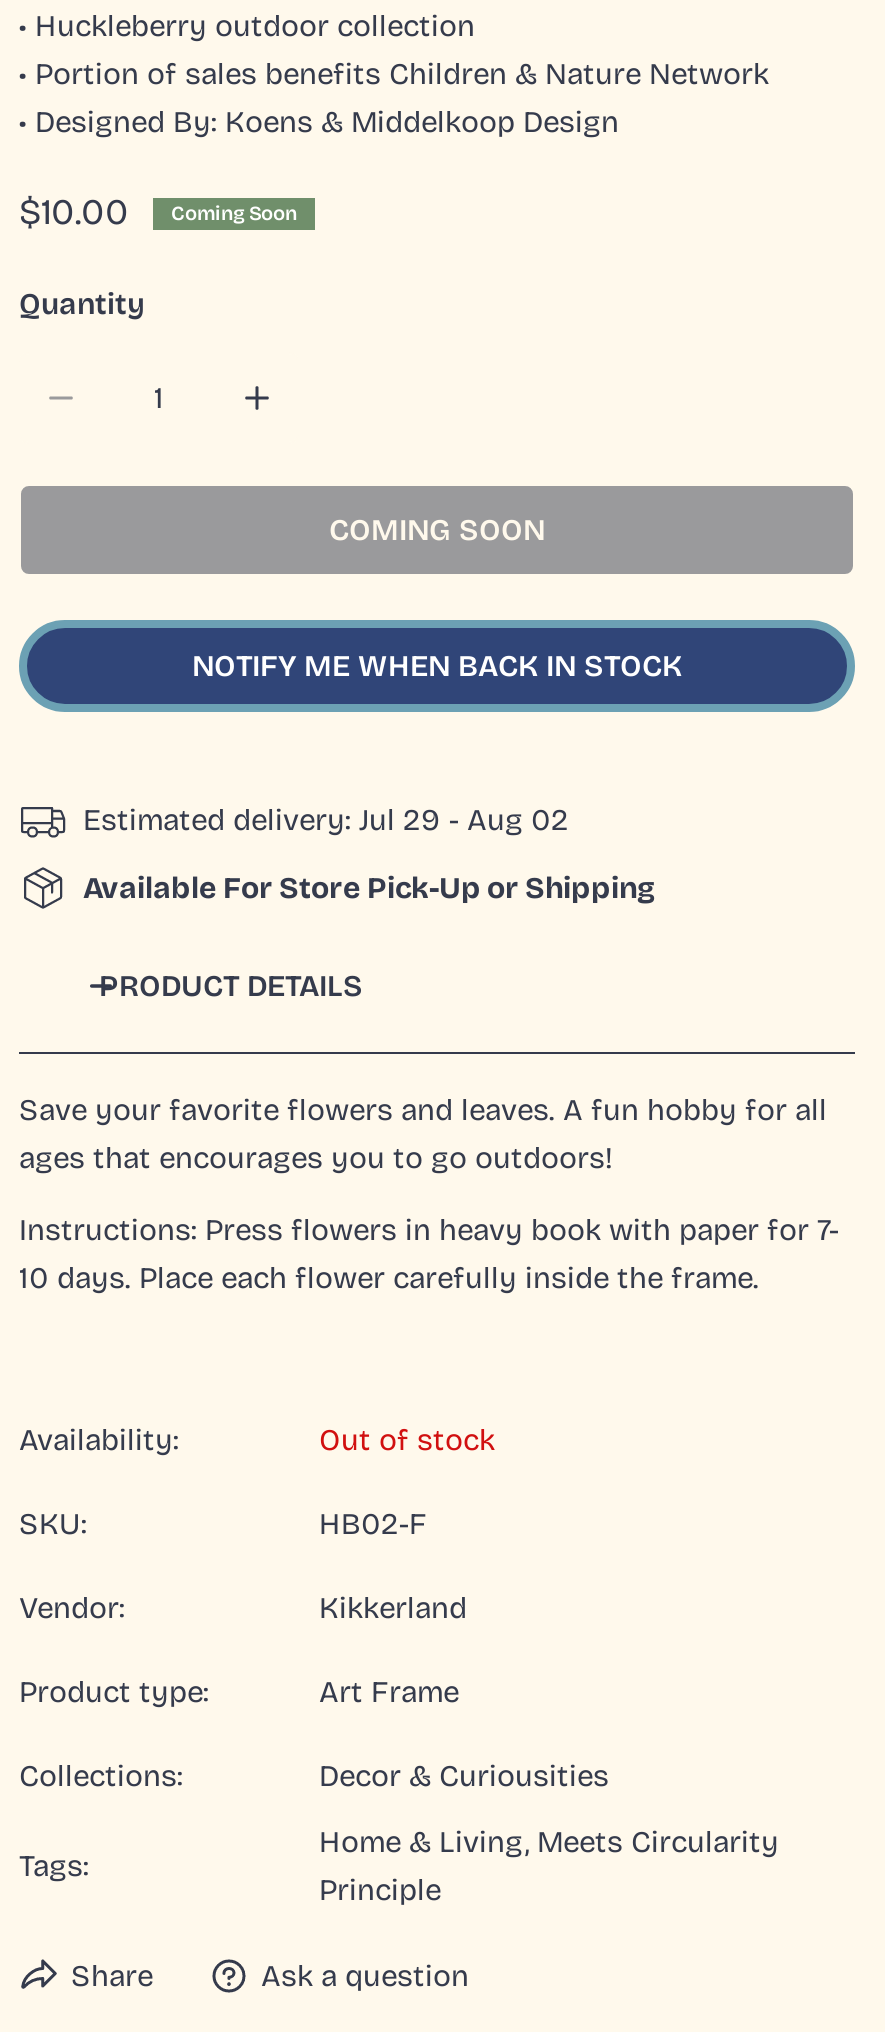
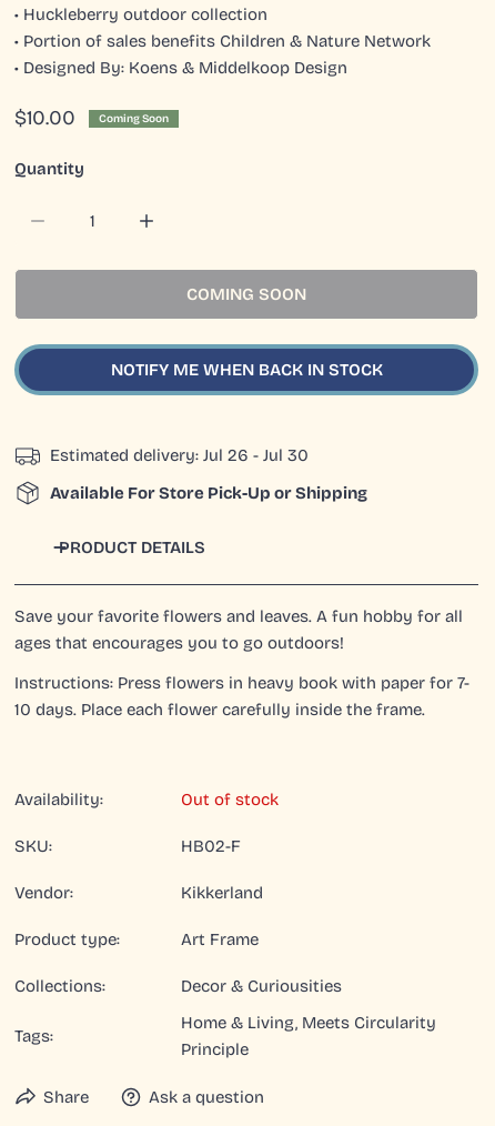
[83,802,569,838] Estimated delivery: Jul 29 - Aug 02 -> [50,445,309,465] Estimated delivery: Jul 26 - Jul 30

